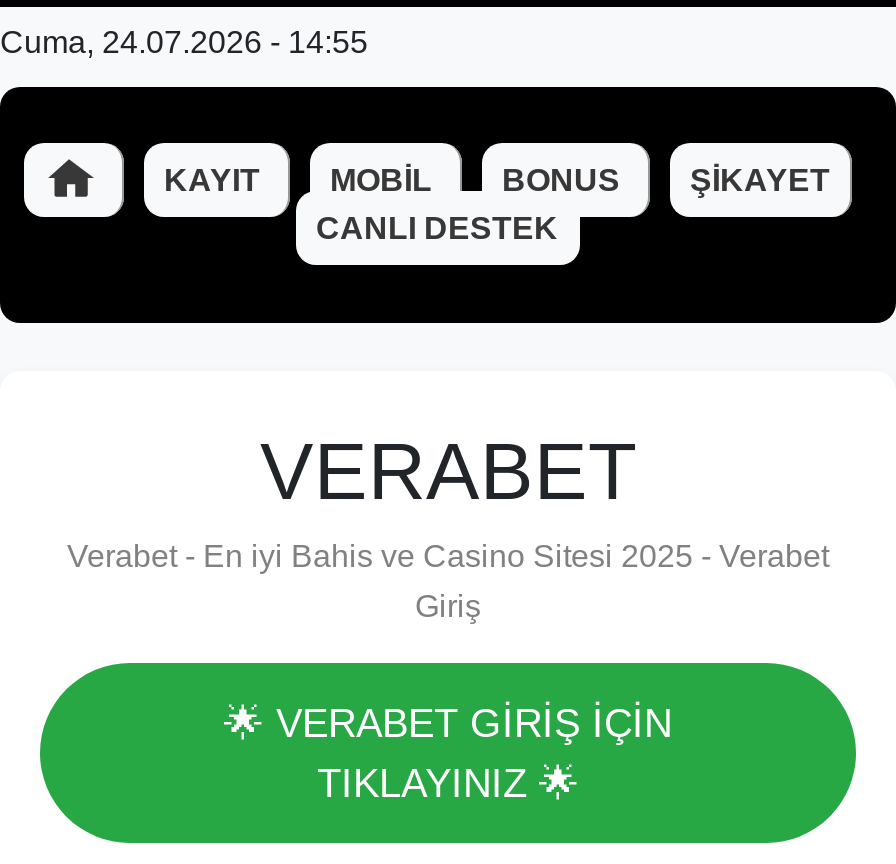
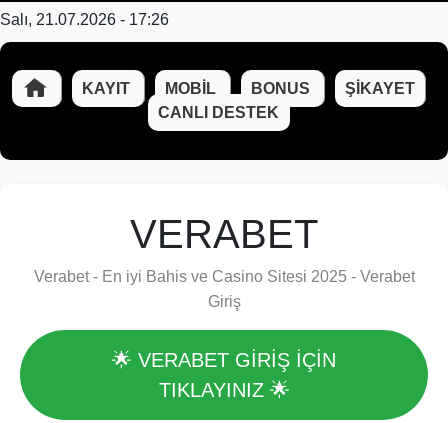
[0,25,368,59] Cuma, 24.07.2026 - 14:55 -> [0,11,169,28] Salı, 21.07.2026 - 17:26

